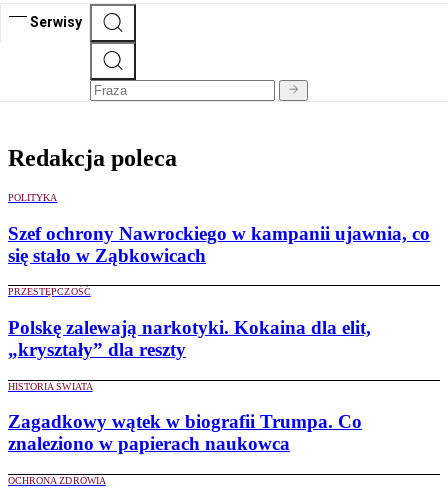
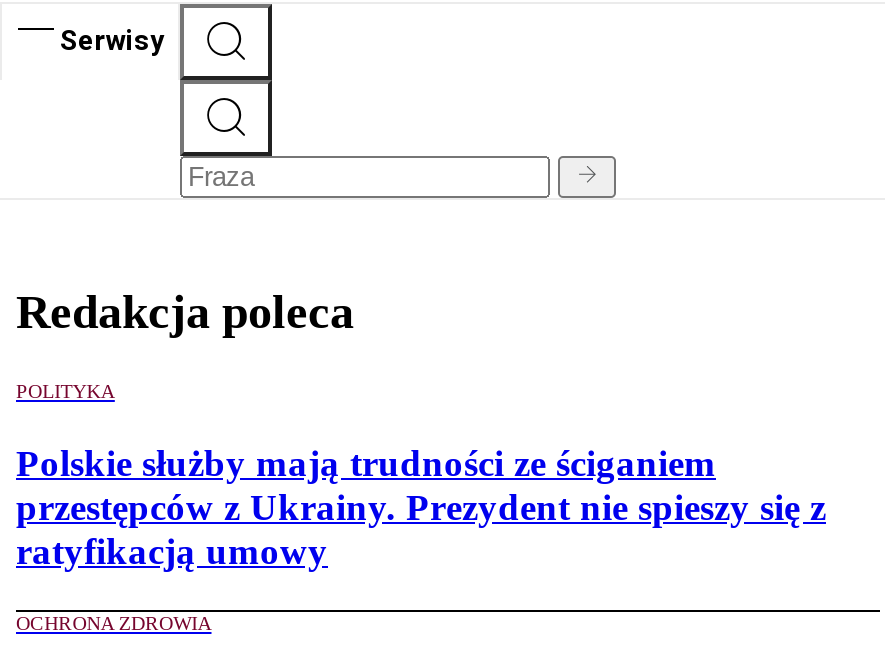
[8,222,430,454] Szef ochrony Nawrockiego w kampanii ujawnia, co | się stało w Ząbkowicach | PRZESTĘPCZOŚĆ | Polskę zalewają narkotyki. Kokaina dla elit, | „kryształy” dla reszty | HISTORIA ŚWIATA | Zagadkowy wątek w biografii Trumpa. Co | znaleziono w papierach naukowca -> [16,441,826,571] Polskie służby mają trudności ze ściganiem | przestępców z Ukrainy. Prezydent nie spieszy się z | ratyfikacją umowy

